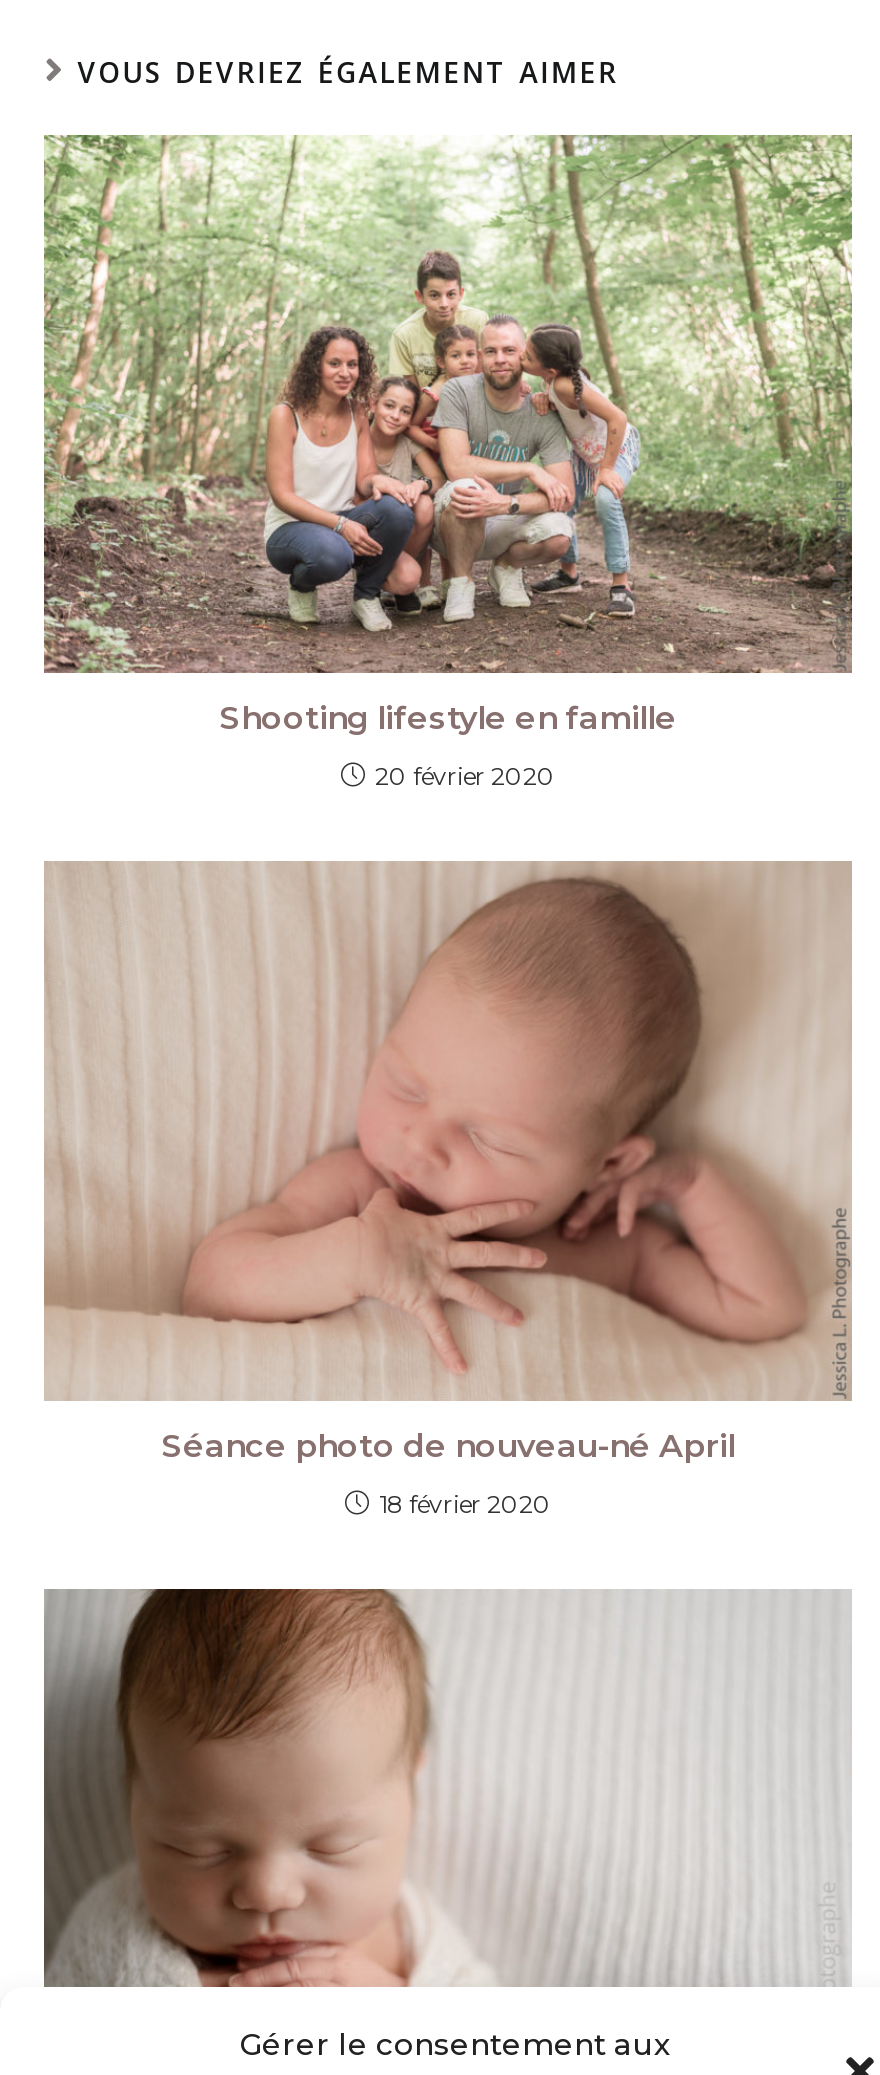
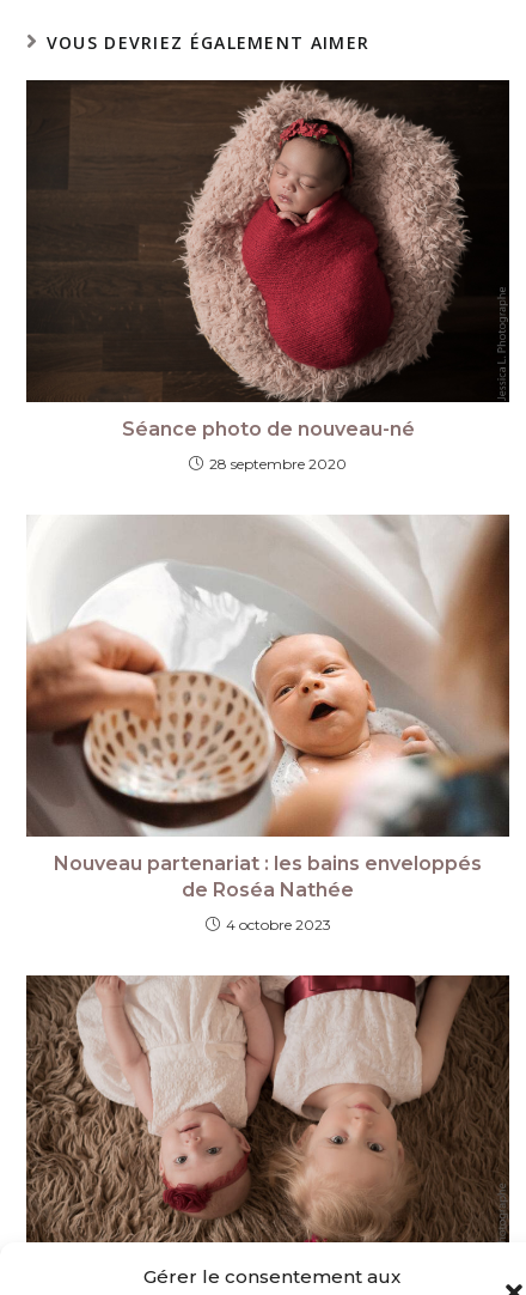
[42,133,854,738] [image] | Shooting lifestyle en famille -> [25,79,510,440] [image] | Séance photo de nouveau-né
[375,762,555,792] 20 février 2020 -> [209,455,347,473] 28 septembre 2020
[44,861,850,1464] [image] | Séance photo de nouveau-né April -> [26,515,509,901] [image] | Nouveau partenariat : les bains enveloppés | de Roséa Nathée
[379,1488,551,1518] 18 février 2020 -> [225,916,331,934] 4 octobre 2023
[44,1587,852,1987] [image] -> [26,974,510,1244] [image]

